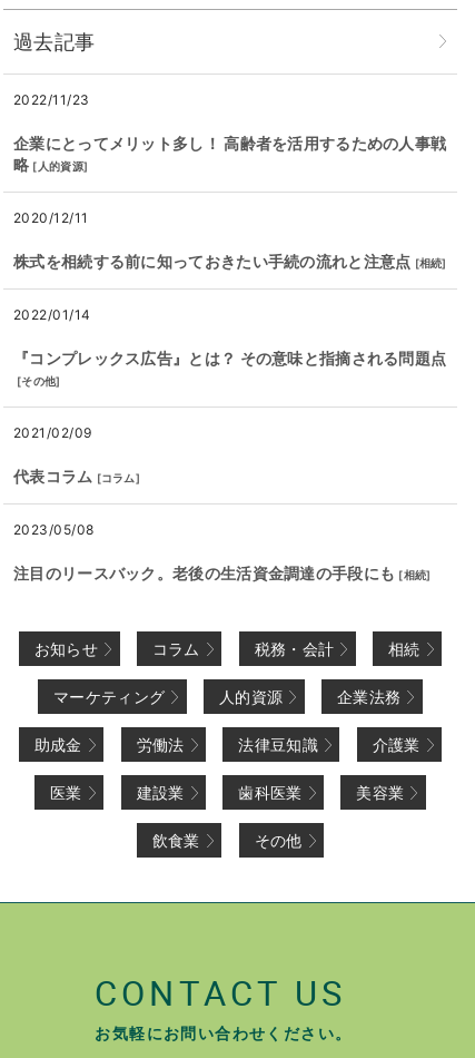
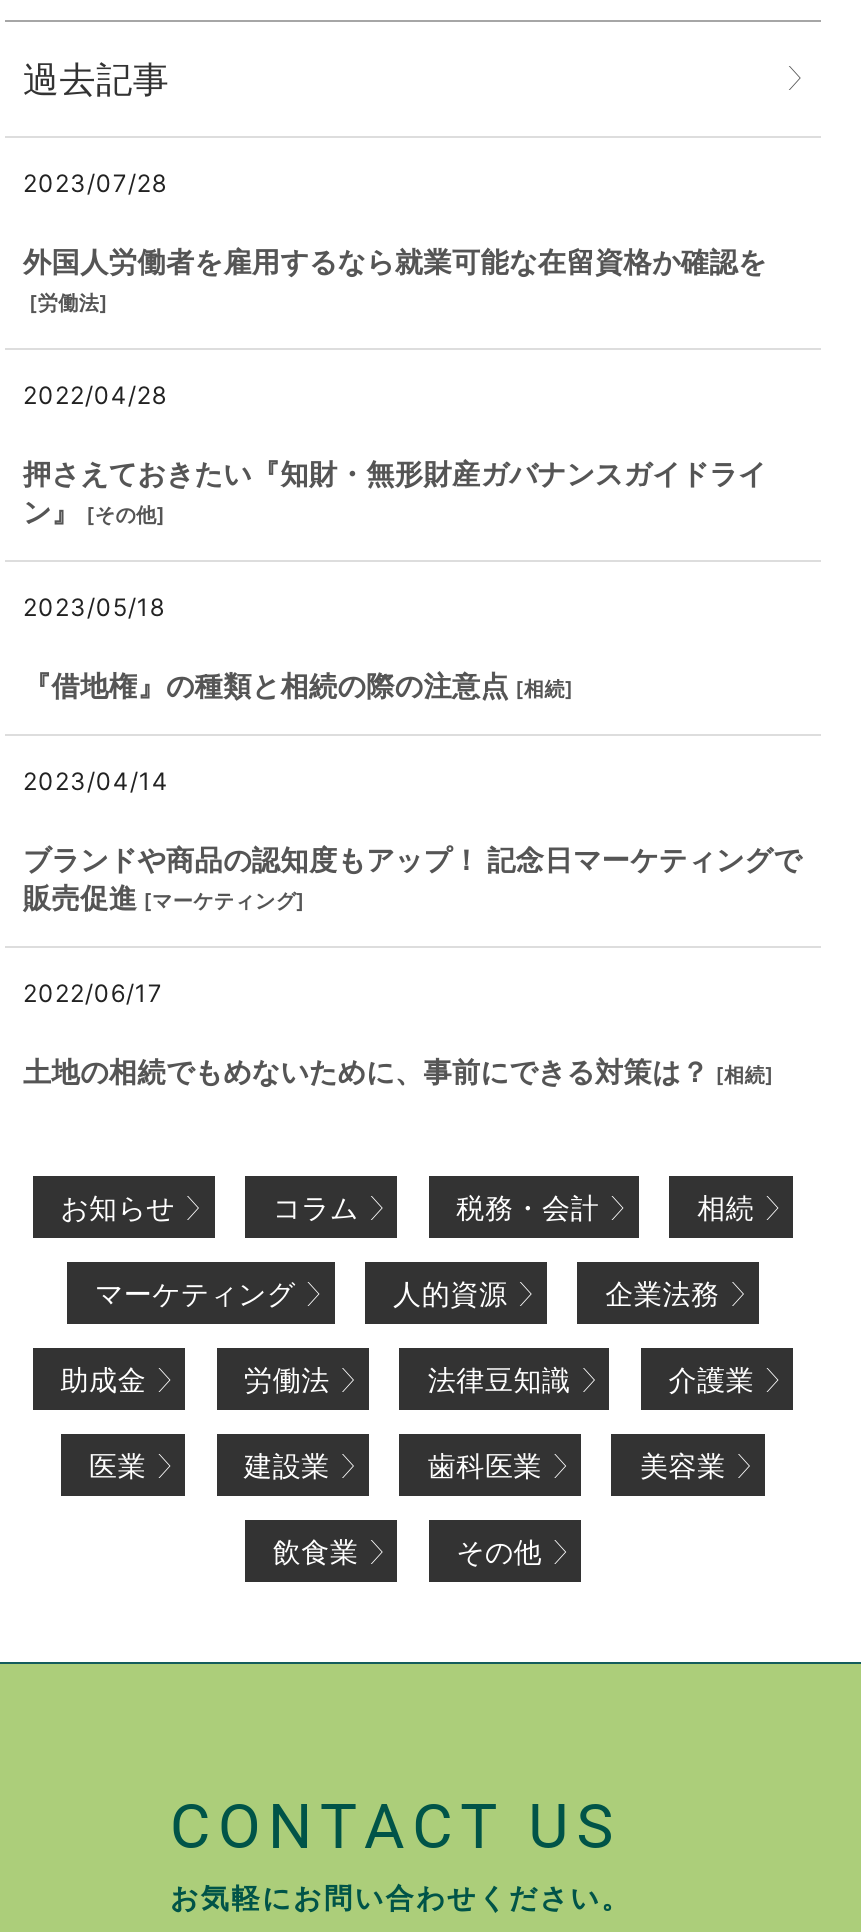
[13,92,90,108] 2022/11/23 -> [23,169,167,199] 2023/07/28
[13,134,447,174] 企業にとってメリット多し！ 高齢者を活用するための人事戦 | 略 [人的資源] -> [23,245,767,315] 外国人労働者を雇用するなら就業可能な在留資格か確認を | [労働法]
[13,210,89,227] 2020/12/11 -> [23,381,167,411] 2022/04/28
[13,252,447,271] 株式を相続する前に知っておきたい手続の流れと注意点 [相続] -> [23,457,767,529] 押さえておきたい『知財・無形財産ガバナンスガイドライ | ン』 [その他]
[13,307,91,323] 2022/01/14 -> [23,593,165,623] 2023/05/18
[13,349,447,388] 『コンプレックス広告』とは？ その意味と指摘される問題点 | [その他] -> [23,669,574,703] 『借地権』の種類と相続の際の注意点 [相続]
[13,425,92,441] 2021/02/09 -> [23,767,169,797] 2023/04/14
[13,467,140,486] 代表コラム [コラム] -> [23,843,802,915] ブランドや商品の認知度もアップ！ 記念日マーケティングで | 販売促進 [マーケティング]
[13,522,94,538] 2023/05/08 -> [23,979,163,1009] 2022/06/17
[13,564,431,583] 注目のリースバック。老後の生活資金調達の手段にも [相続] -> [23,1055,774,1089] 土地の相続でもめないために、事前にできる対策は？ [相続]

